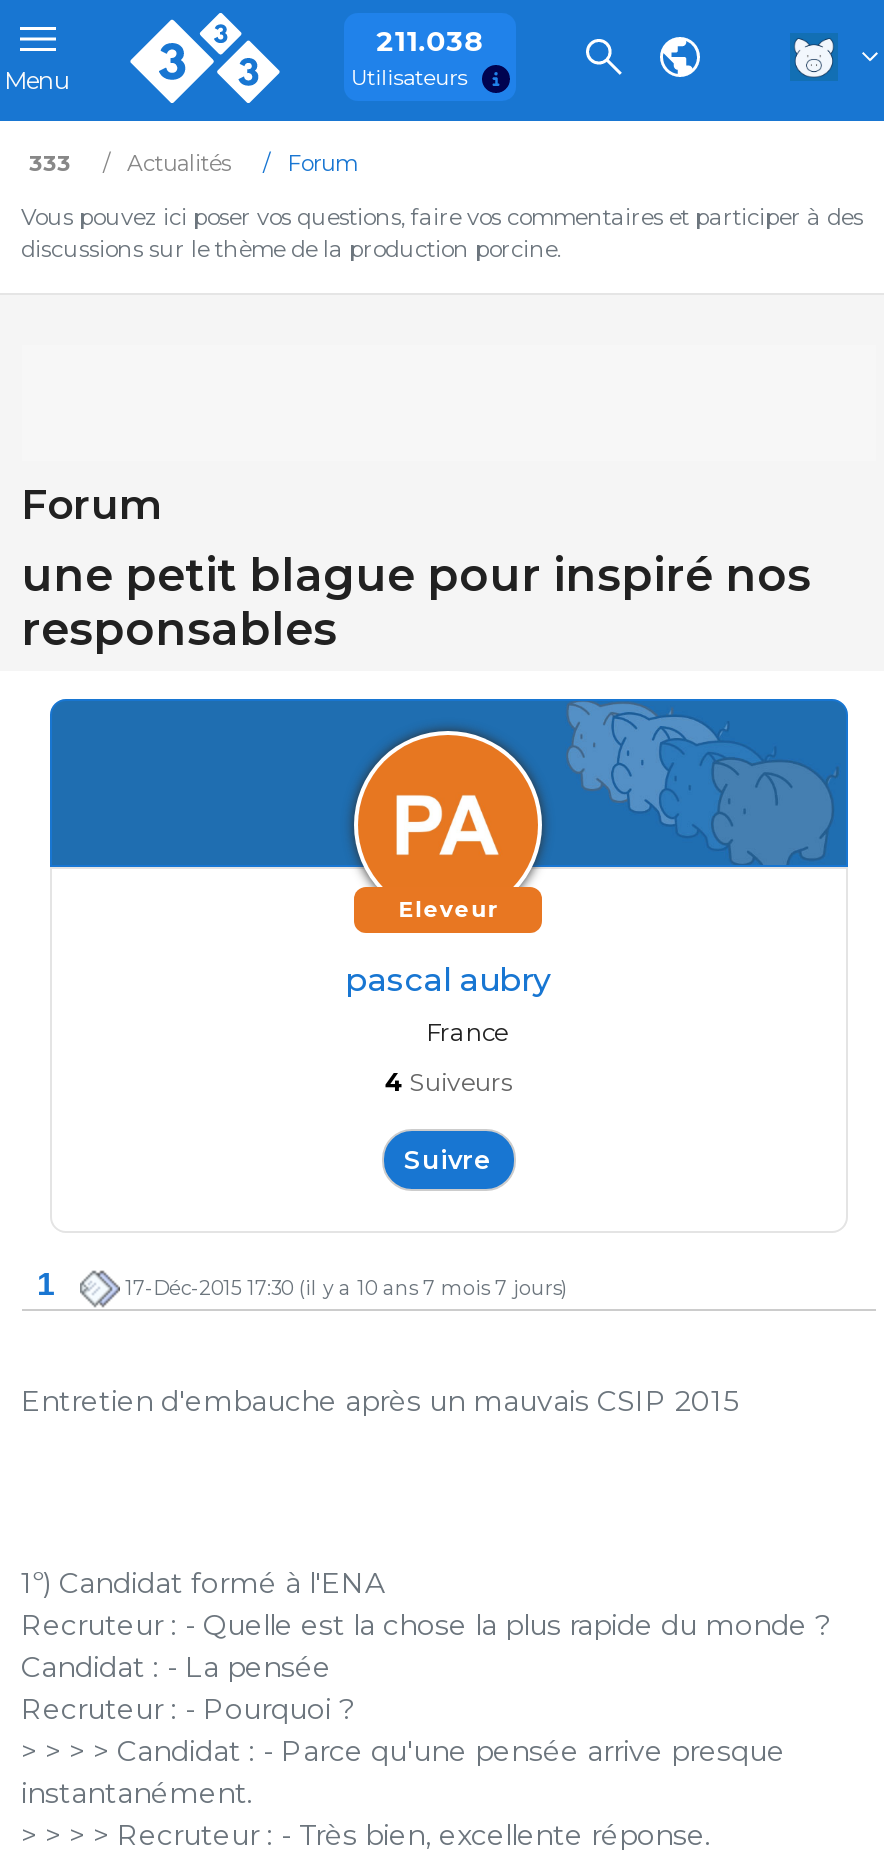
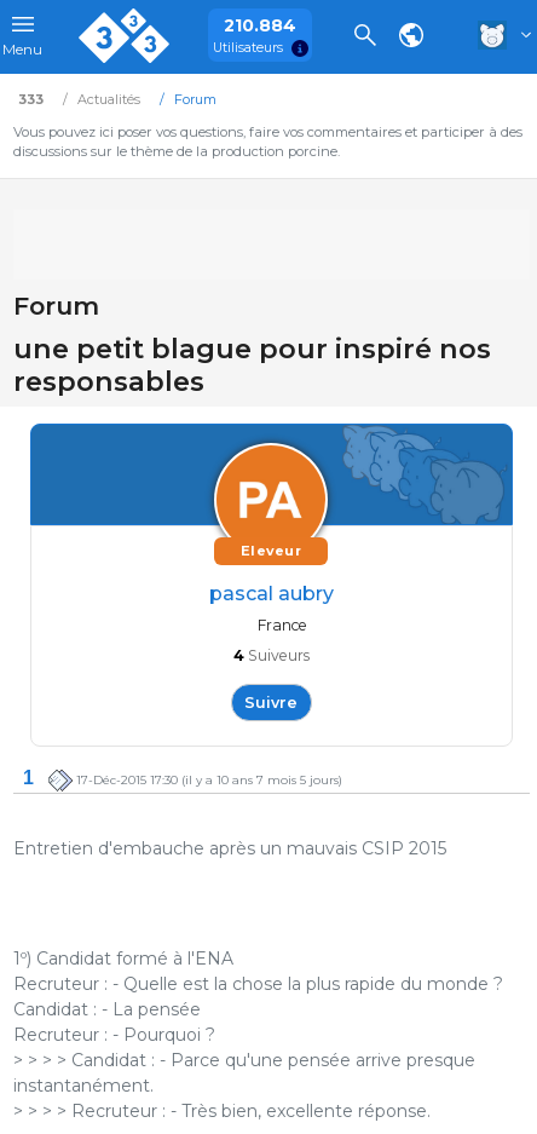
[376,22,484,58] 211.038 -> [224,14,297,36] 210.884
[125,1277,567,1299] 17-Déc-2015 17:30 (il y a 10 ans 7 mois 7 jours) -> [76,773,342,787] 17-Déc-2015 17:30 (il y a 10 ans 7 mois 5 jours)

